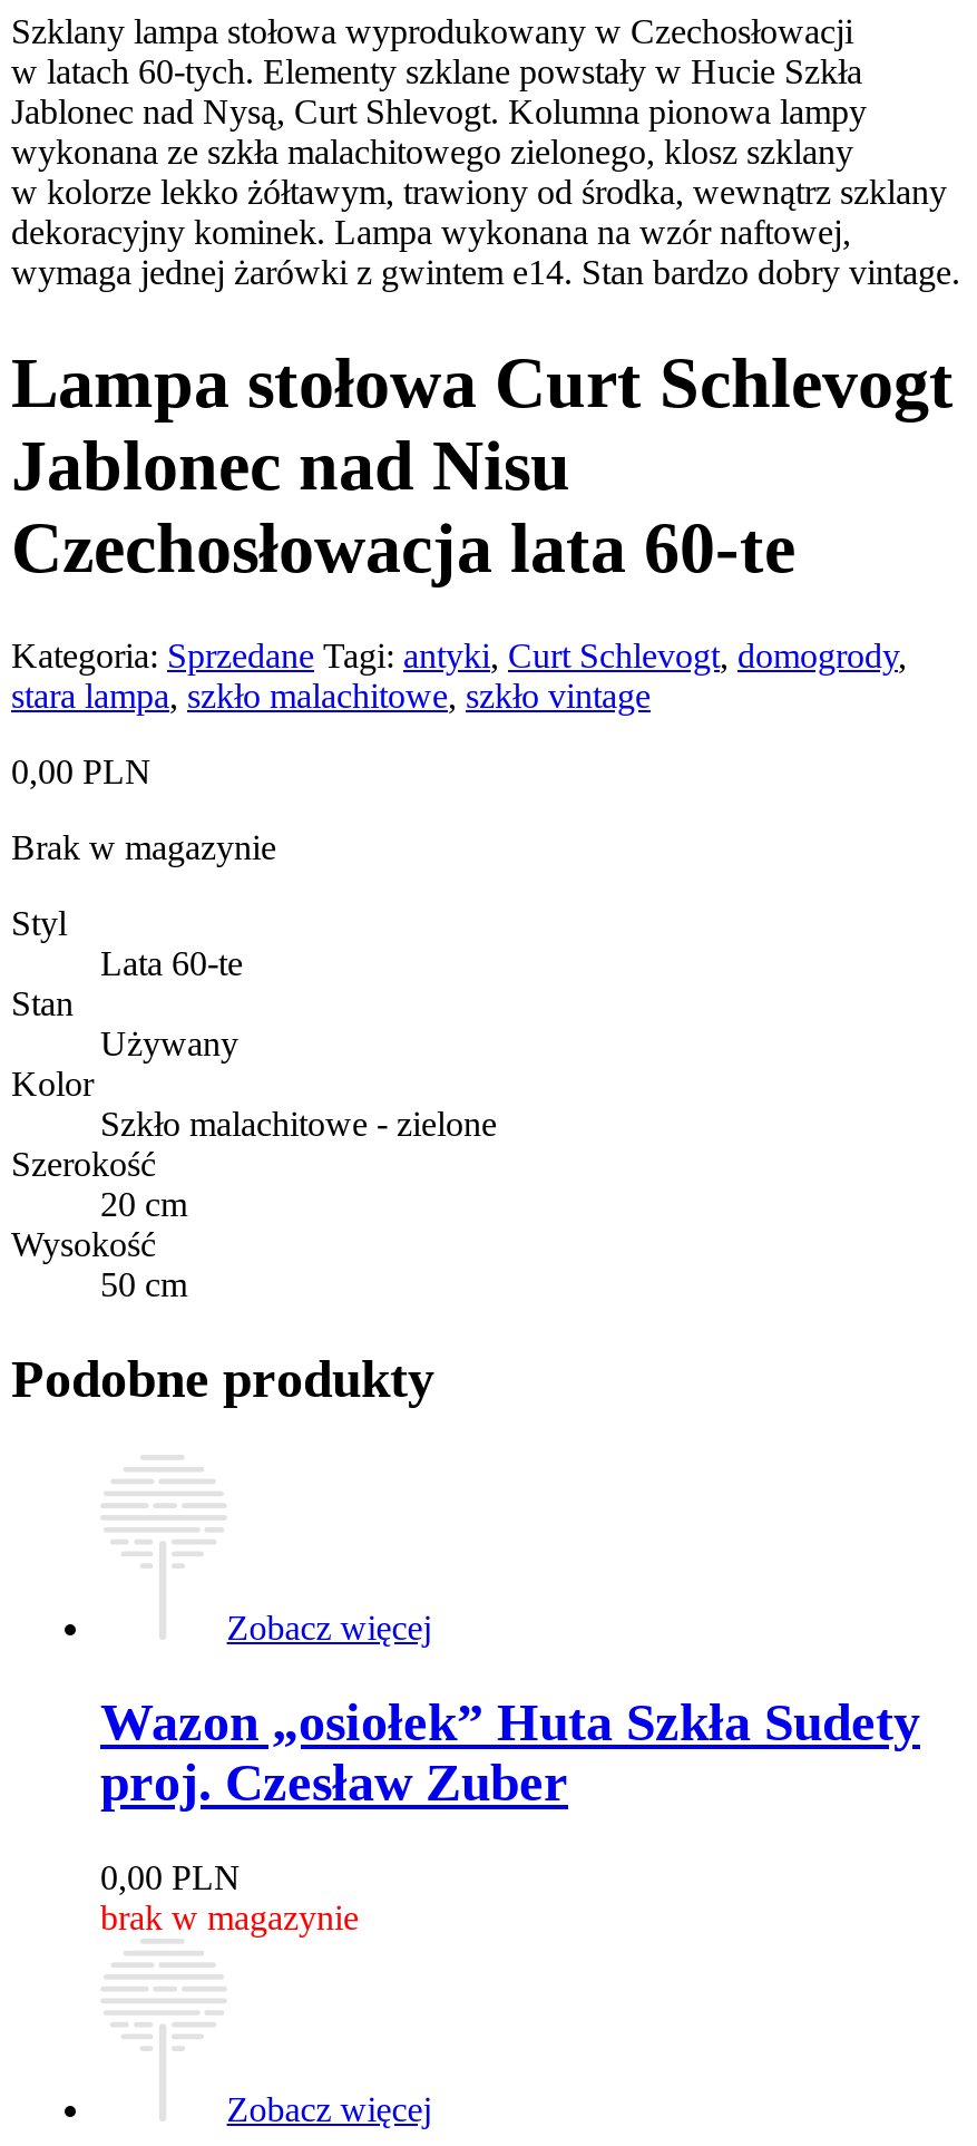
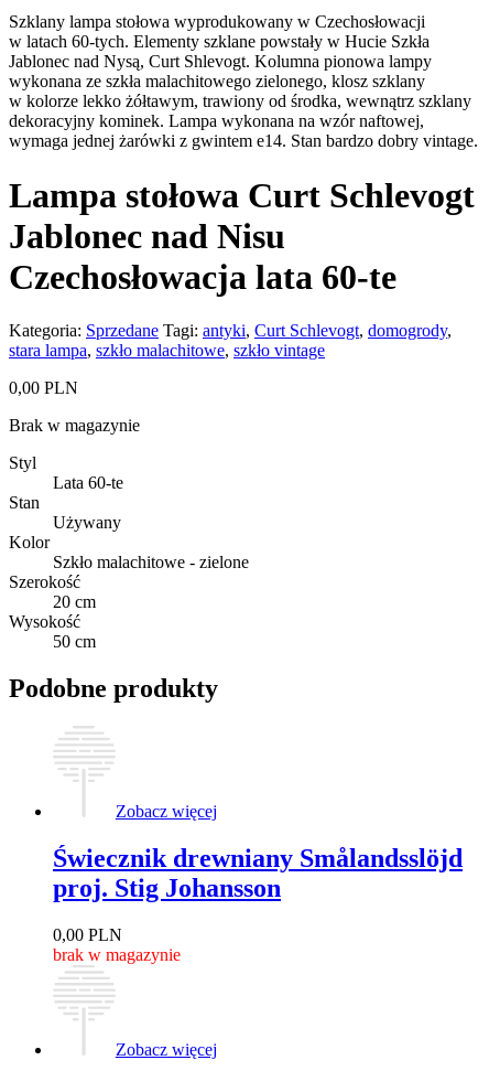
[100,1693,920,1811] Wazon „osiołek” Huta Szkła Sudety | proj. Czesław Zuber -> [53,843,463,902] Świecznik drewniany Smålandsslöjd | proj. Stig Johansson

